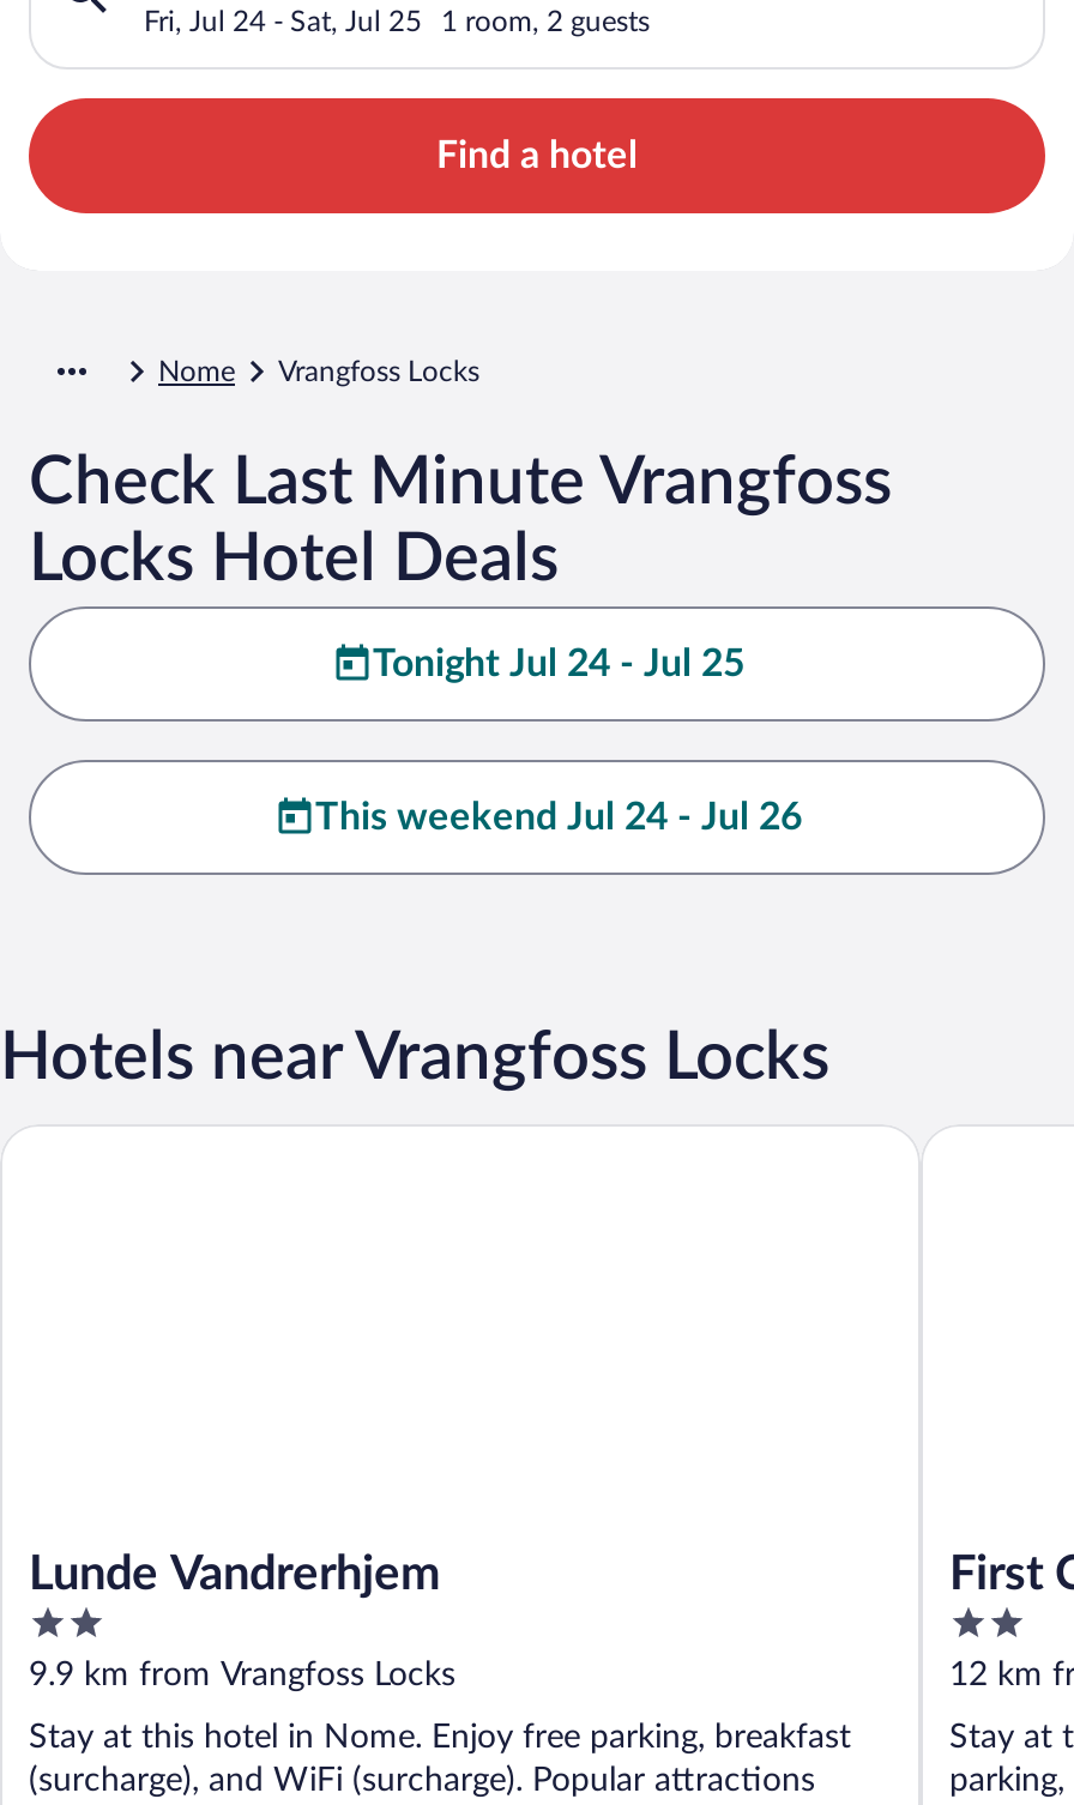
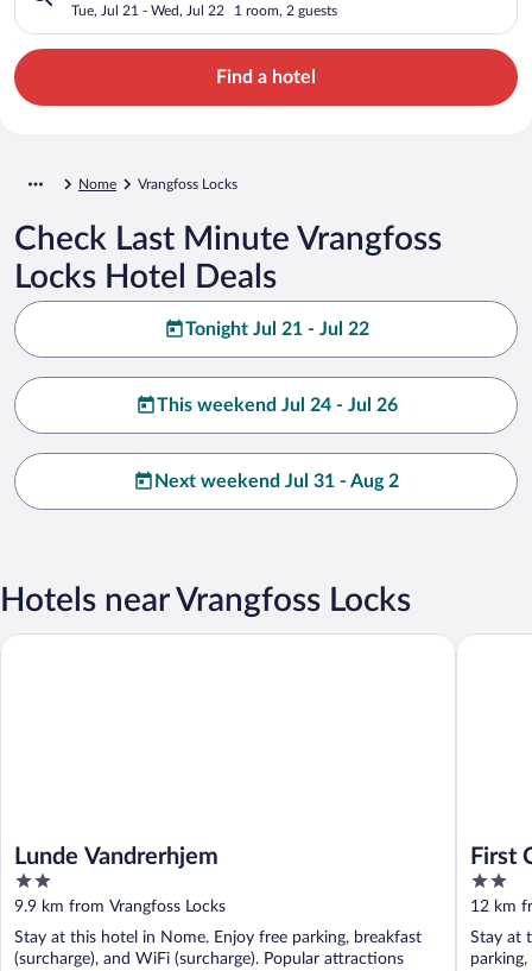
[144,6,422,35] Fri, Jul 24 - Sat, Jul 25 -> [71,3,224,17] Tue, Jul 21 - Wed, Jul 22
[373,644,744,682] Tonight Jul 24 - Jul 25 -> [185,319,369,338] Tonight Jul 21 - Jul 22
none -> [154,471,399,490] Next weekend Jul 31 - Aug 2

